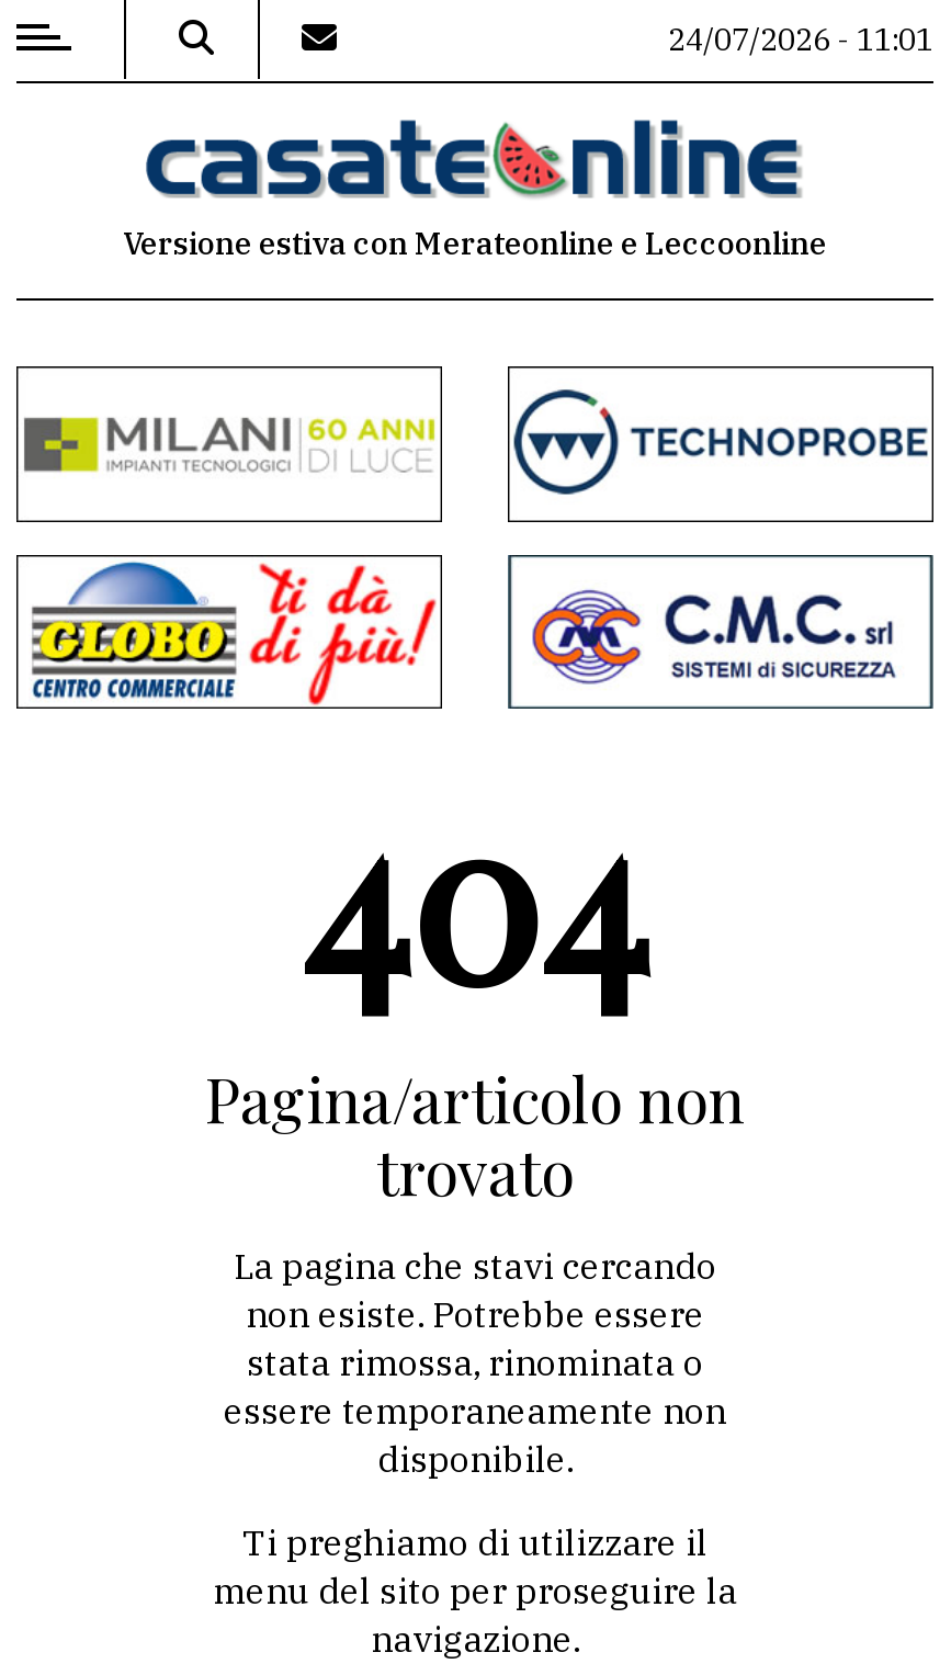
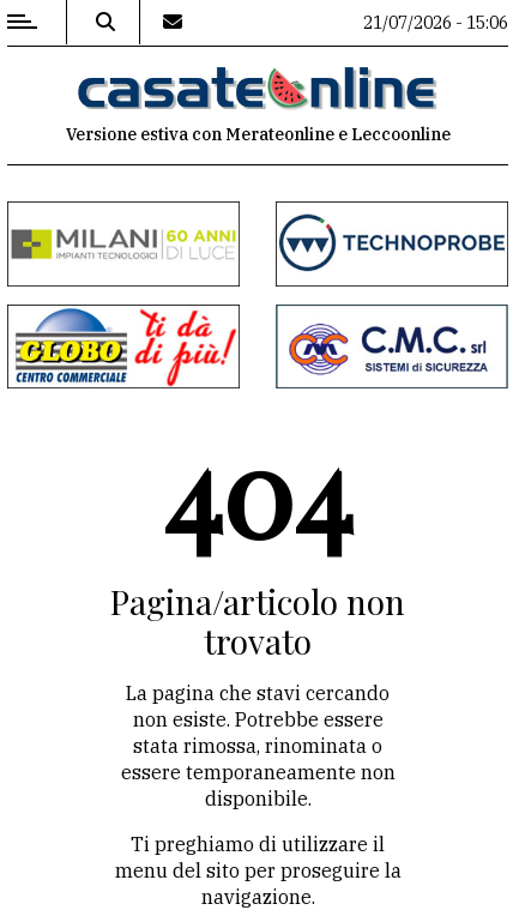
[668,20,933,59] 24/07/2026 - 11:01 -> [363,12,508,34] 21/07/2026 - 15:06

